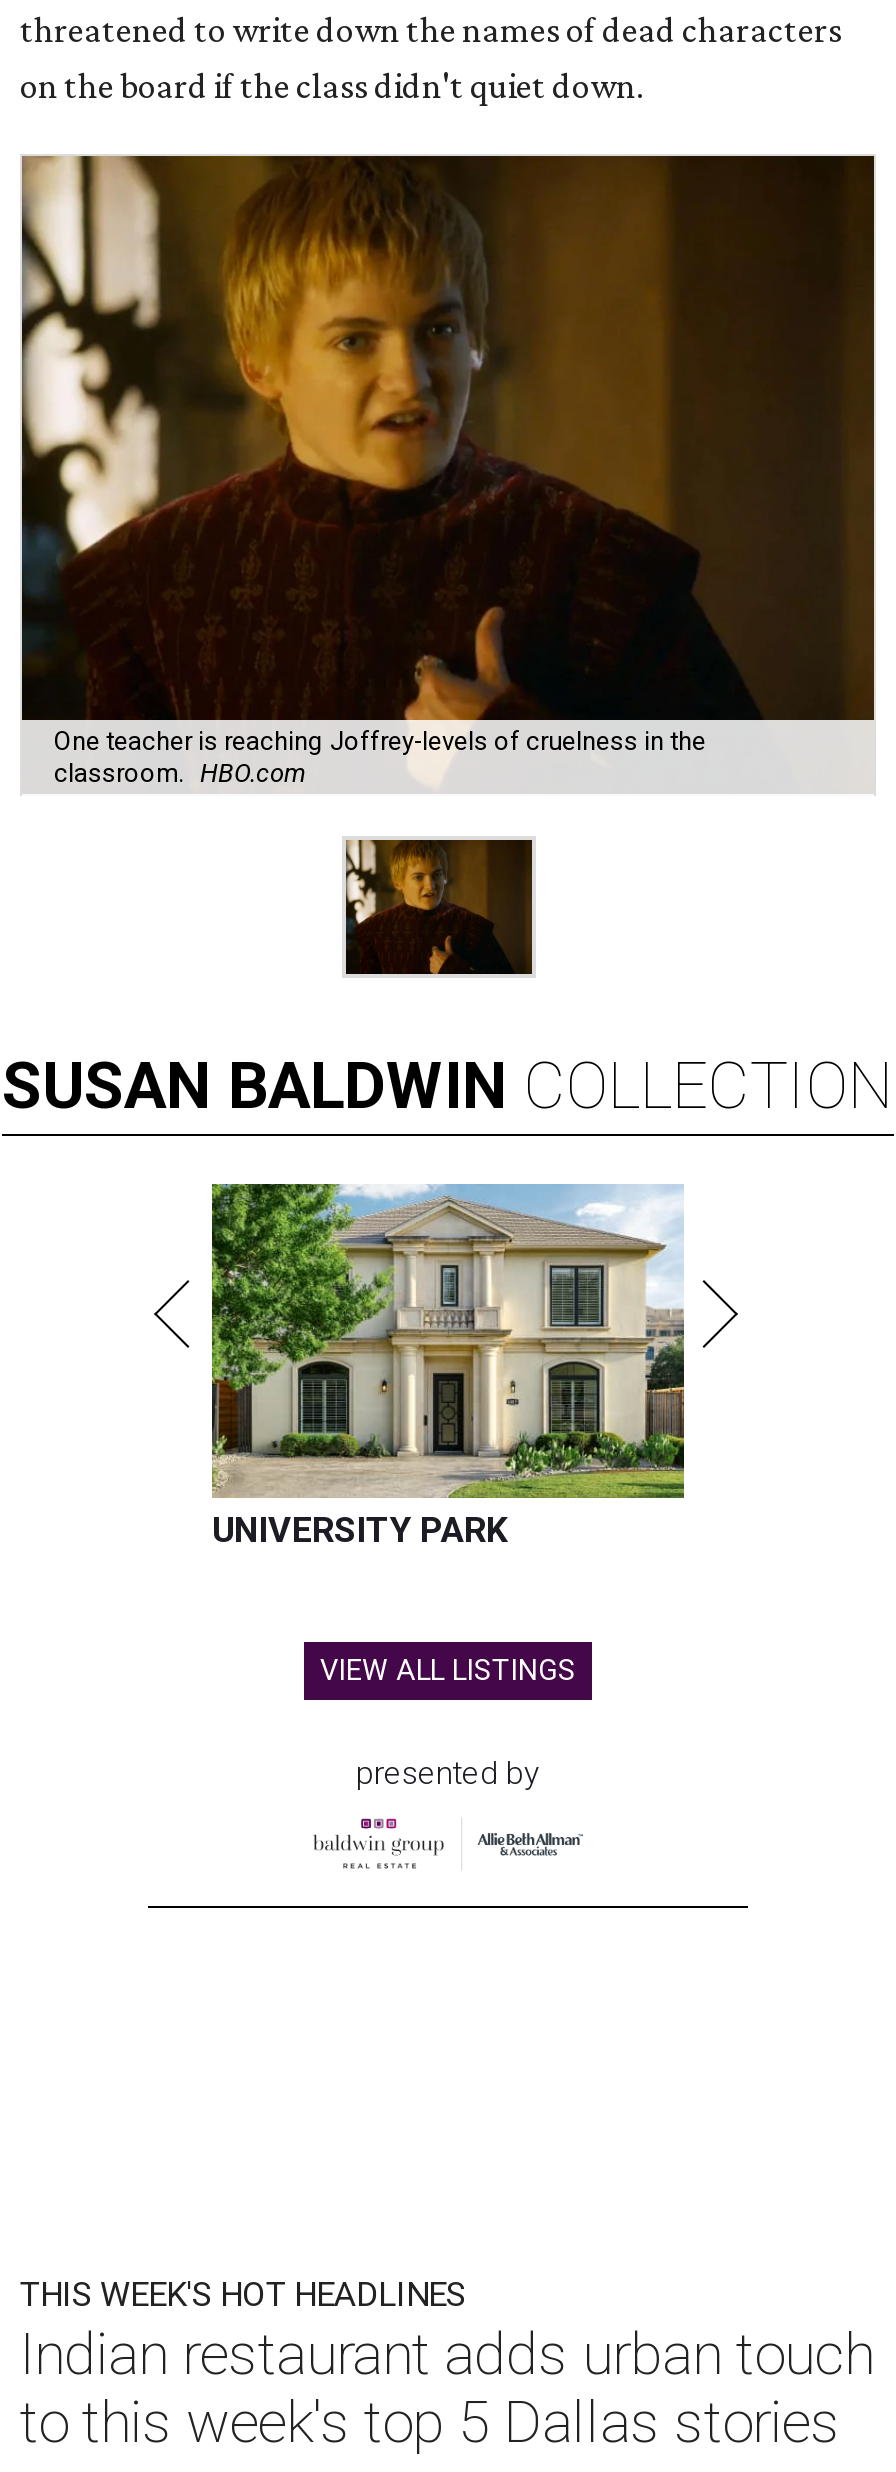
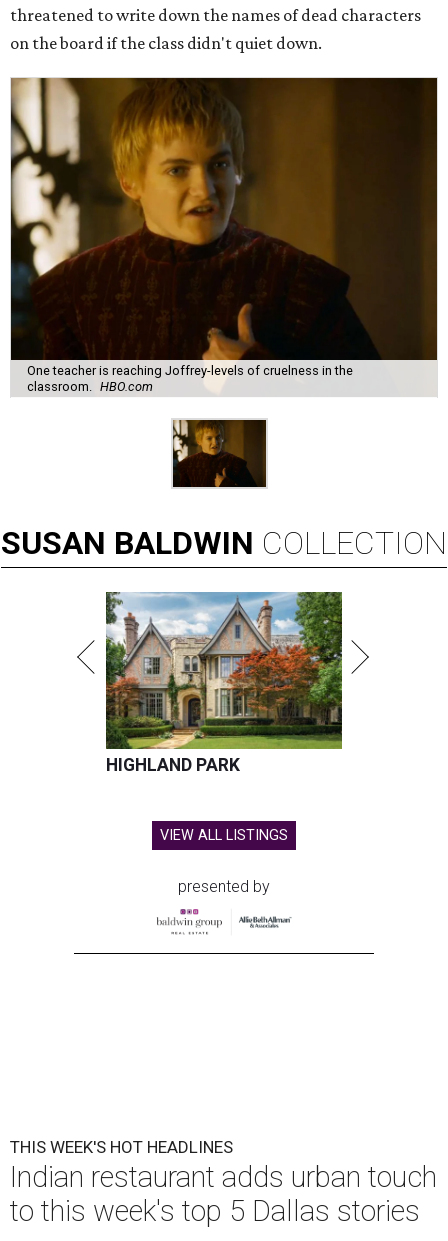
[210,1182,686,1550] [image] | UNIVERSITY PARK -> [105,591,343,775] [image] | HIGHLAND PARK

